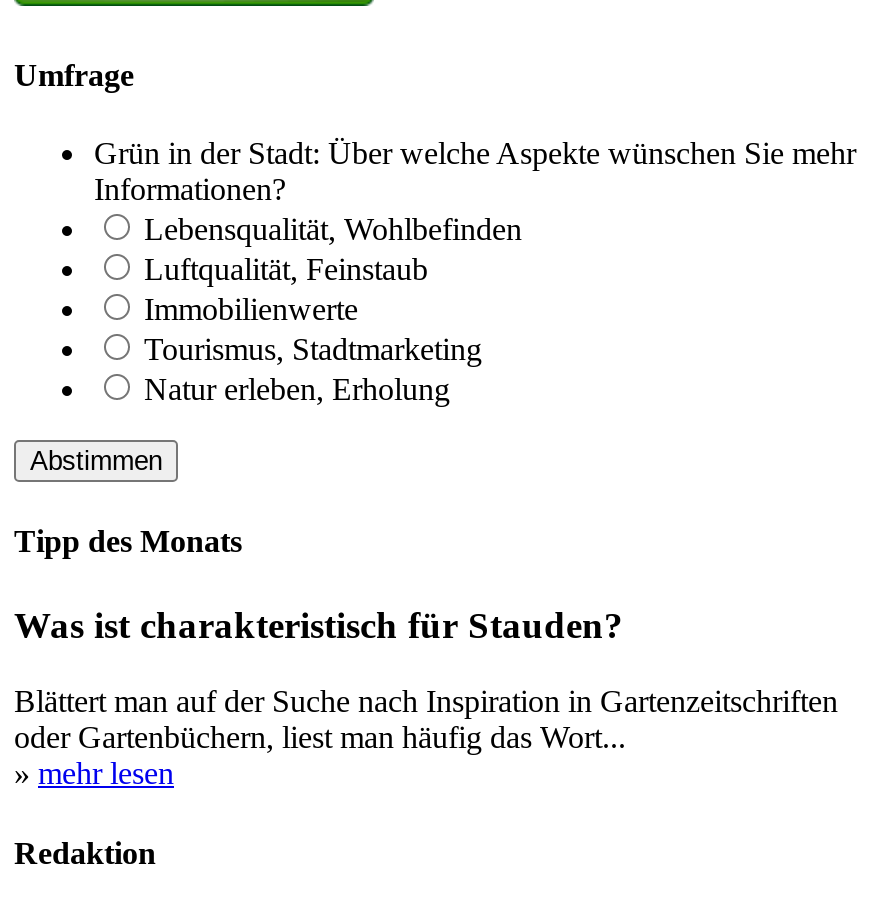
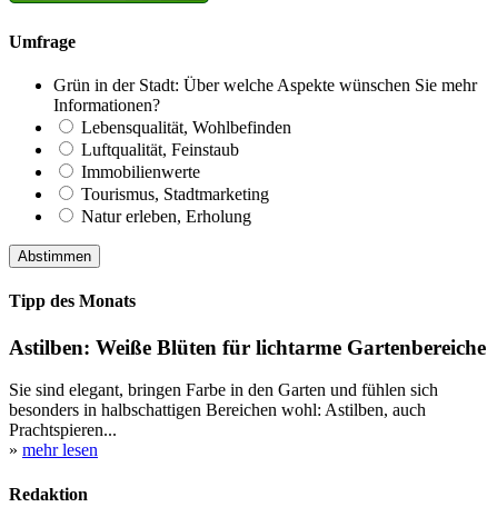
[14,603,624,645] Was ist charakteristisch für Stauden? -> [9,335,486,359] Astilben: Weiße Blüten für lichtarme Gartenbereiche
[14,684,838,754] Blättert man auf der Suche nach Inspiration in Gartenzeitschriften | oder Gartenbüchern, liest man häufig das Wort... -> [9,380,438,439] Sie sind elegant, bringen Farbe in den Garten und fühlen sich | besonders in halbschattigen Bereichen wohl: Astilben, auch | Prachtspieren...

